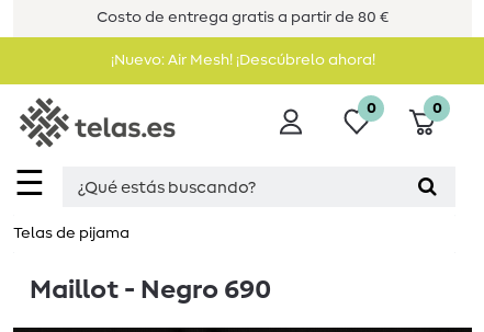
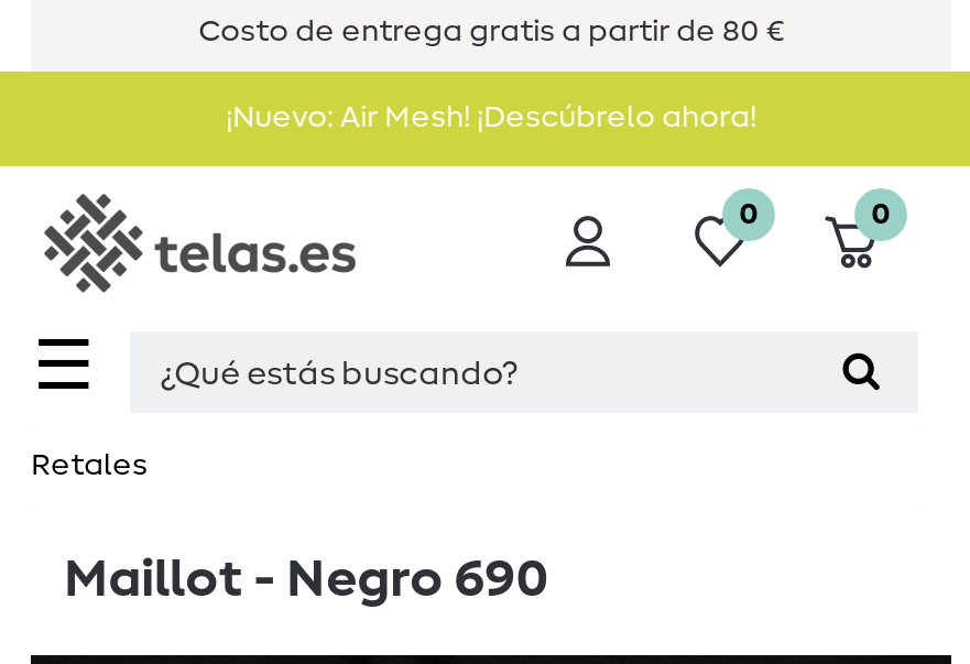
[13,226,130,241] Telas de pijama -> [31,451,148,482] Retales

